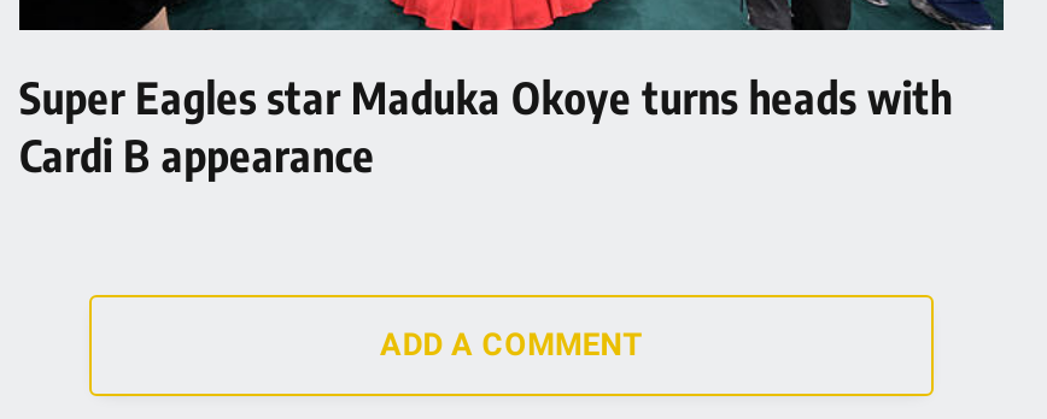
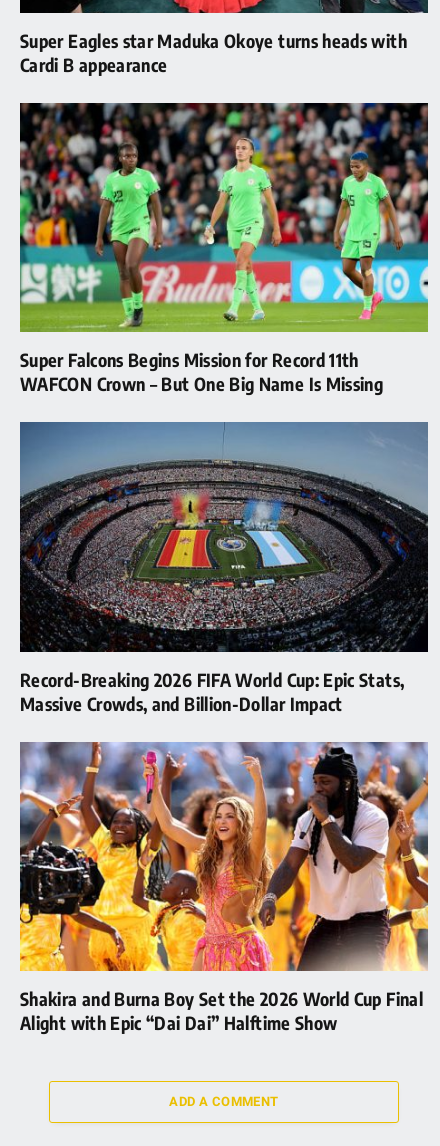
none -> [19,102,429,395] [image] | Super Falcons Begins Mission for Record 11th | WAFCON Crown – But One Big Name Is Missing
none -> [19,421,428,714] [image] | Record-Breaking 2026 FIFA World Cup: Epic Stats, | Massive Crowds, and Billion-Dollar Impact
none -> [19,741,429,1034] [image] | Shakira and Burna Boy Set the 2026 World Cup Final | Alight with Epic “Dai Dai” Halftime Show

